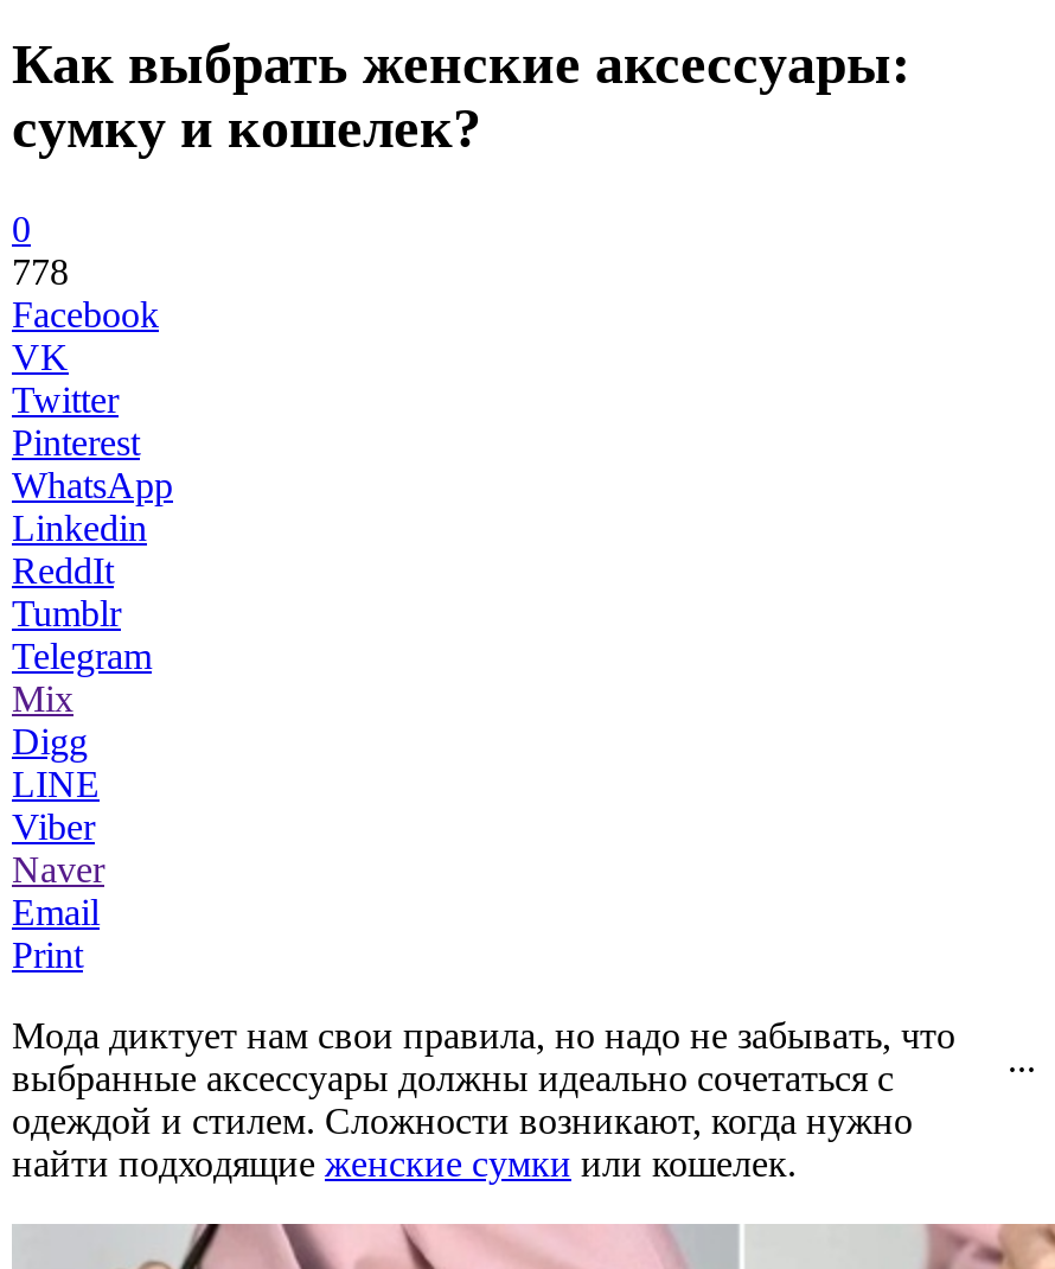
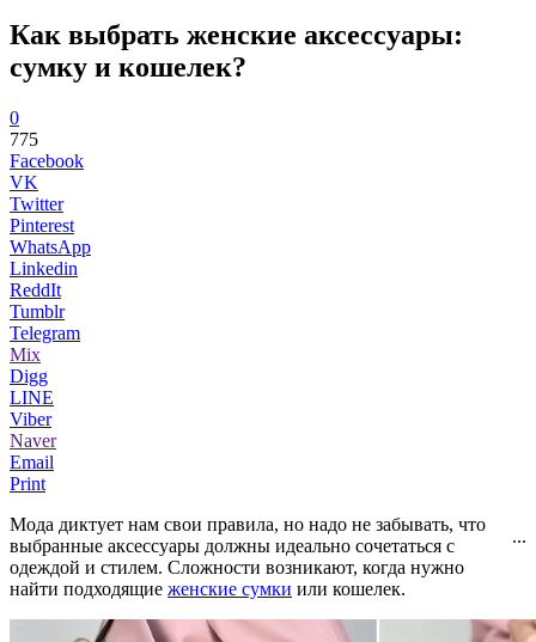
[12,251,69,291] 778 -> [10,129,38,149] 775

